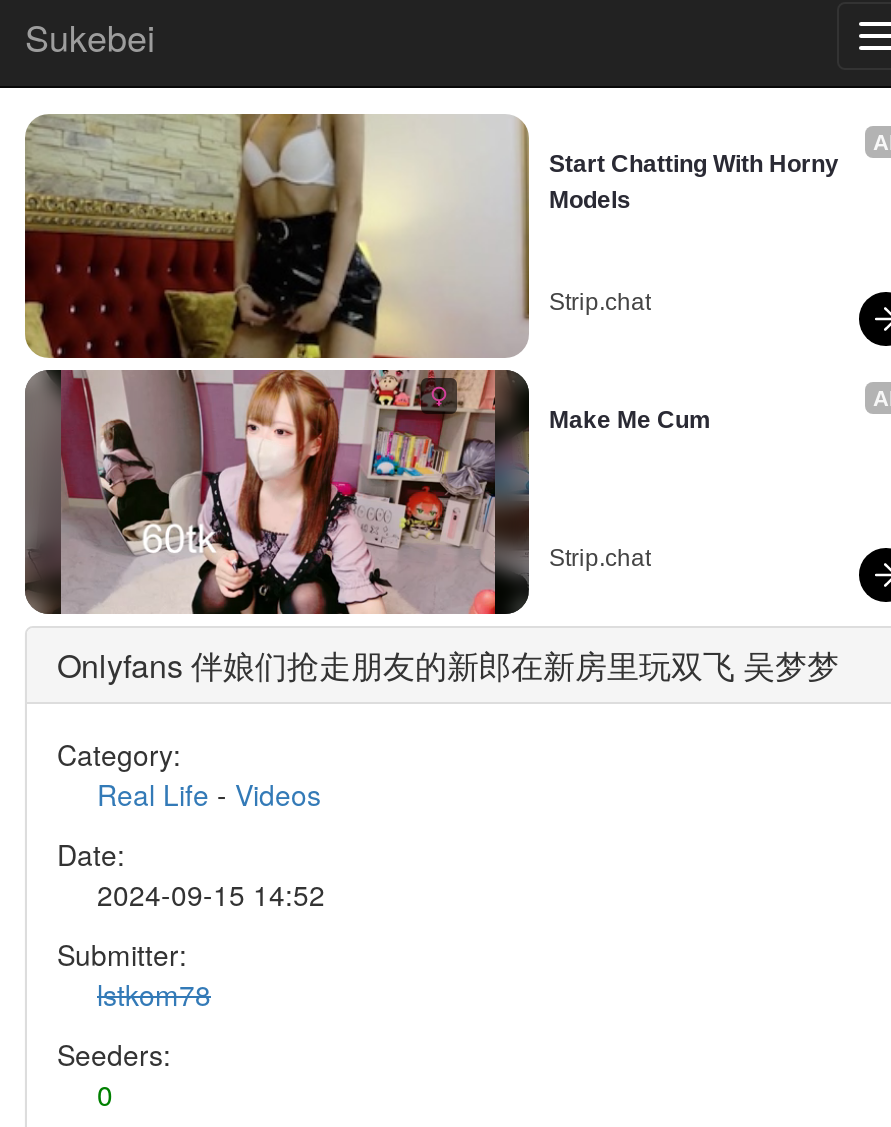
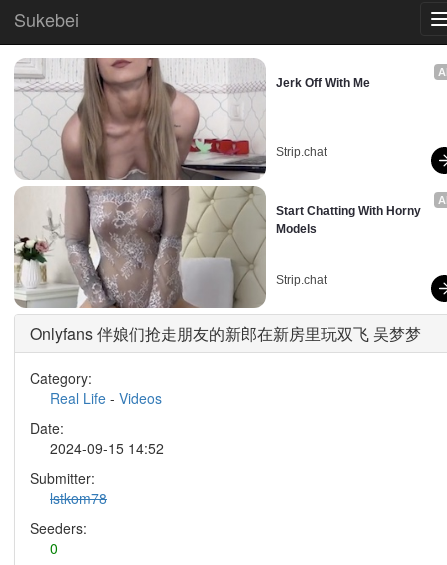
[23,112,529,616] [image] -> [14,58,266,309] [image]
moved [549,150,839,214] -> [276,204,421,236]: Start Chatting With Horny | Models
none -> [276,76,370,90] Jerk Off With Me
[549,406,711,434] Make Me Cum -> none

